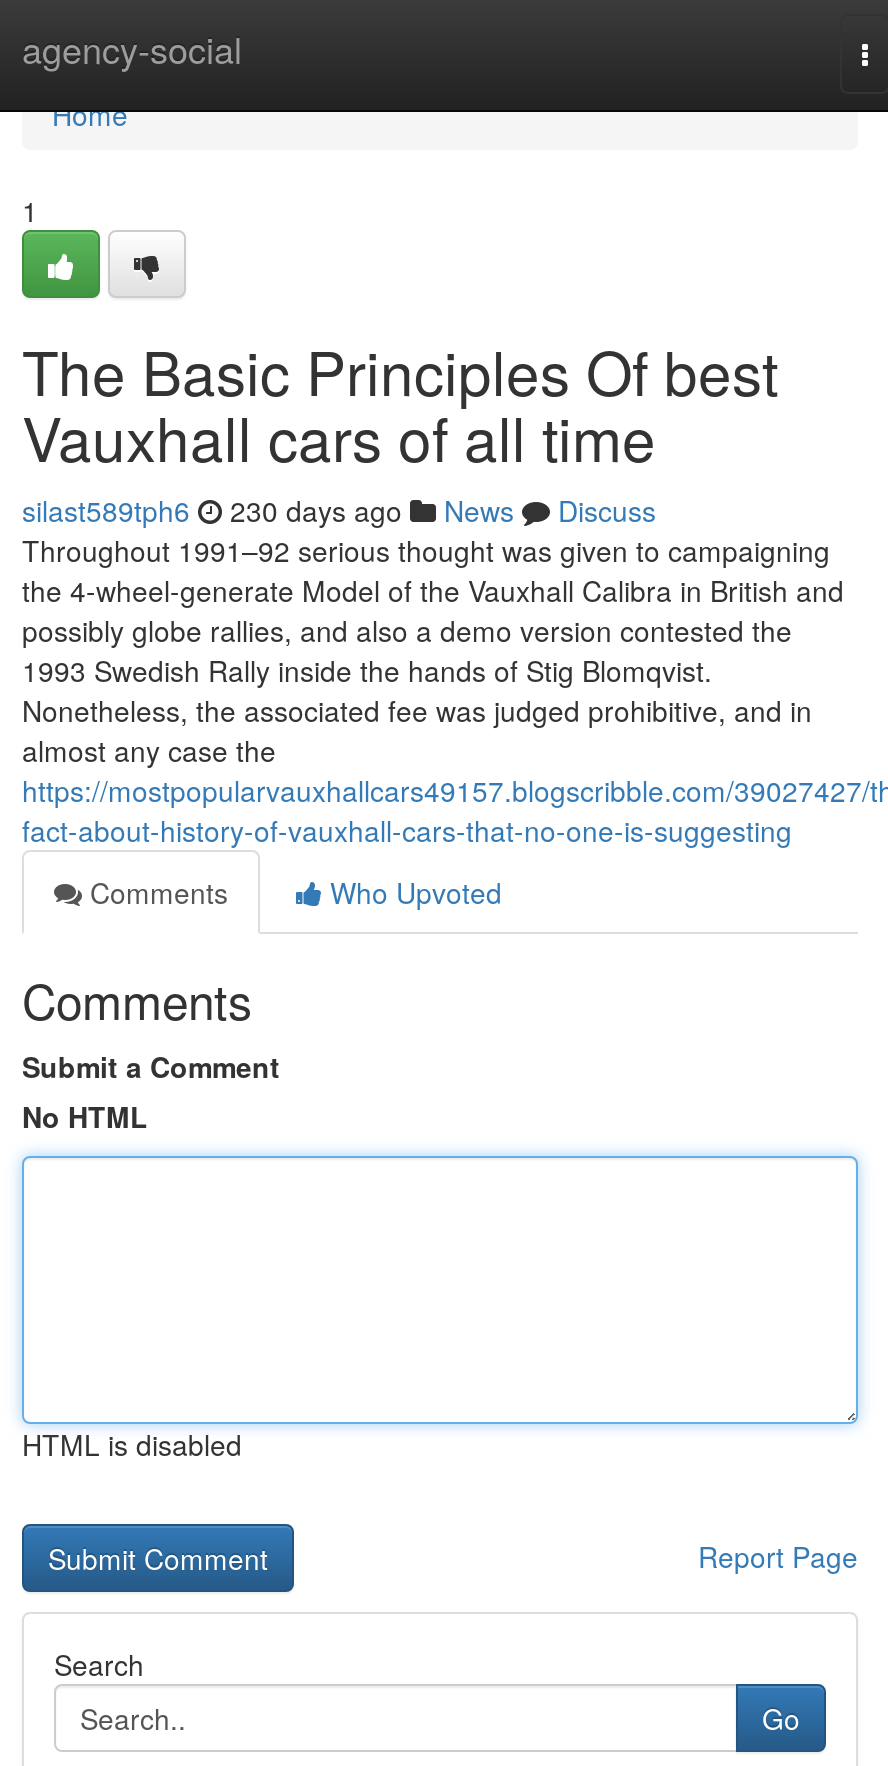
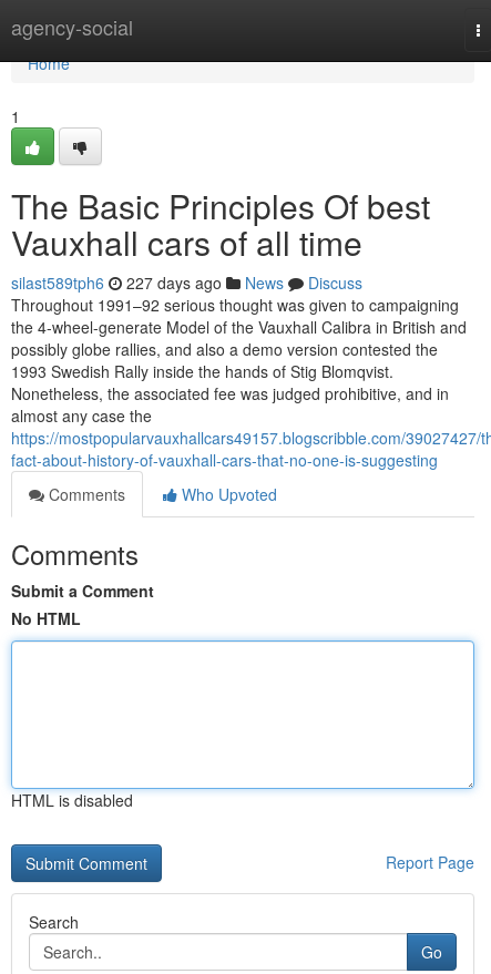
[22,490,656,530] silast589tph6 230 days ago News Discuss -> [11,271,362,294] silast589tph6 227 days ago News Discuss

